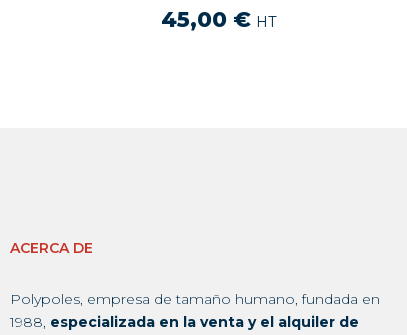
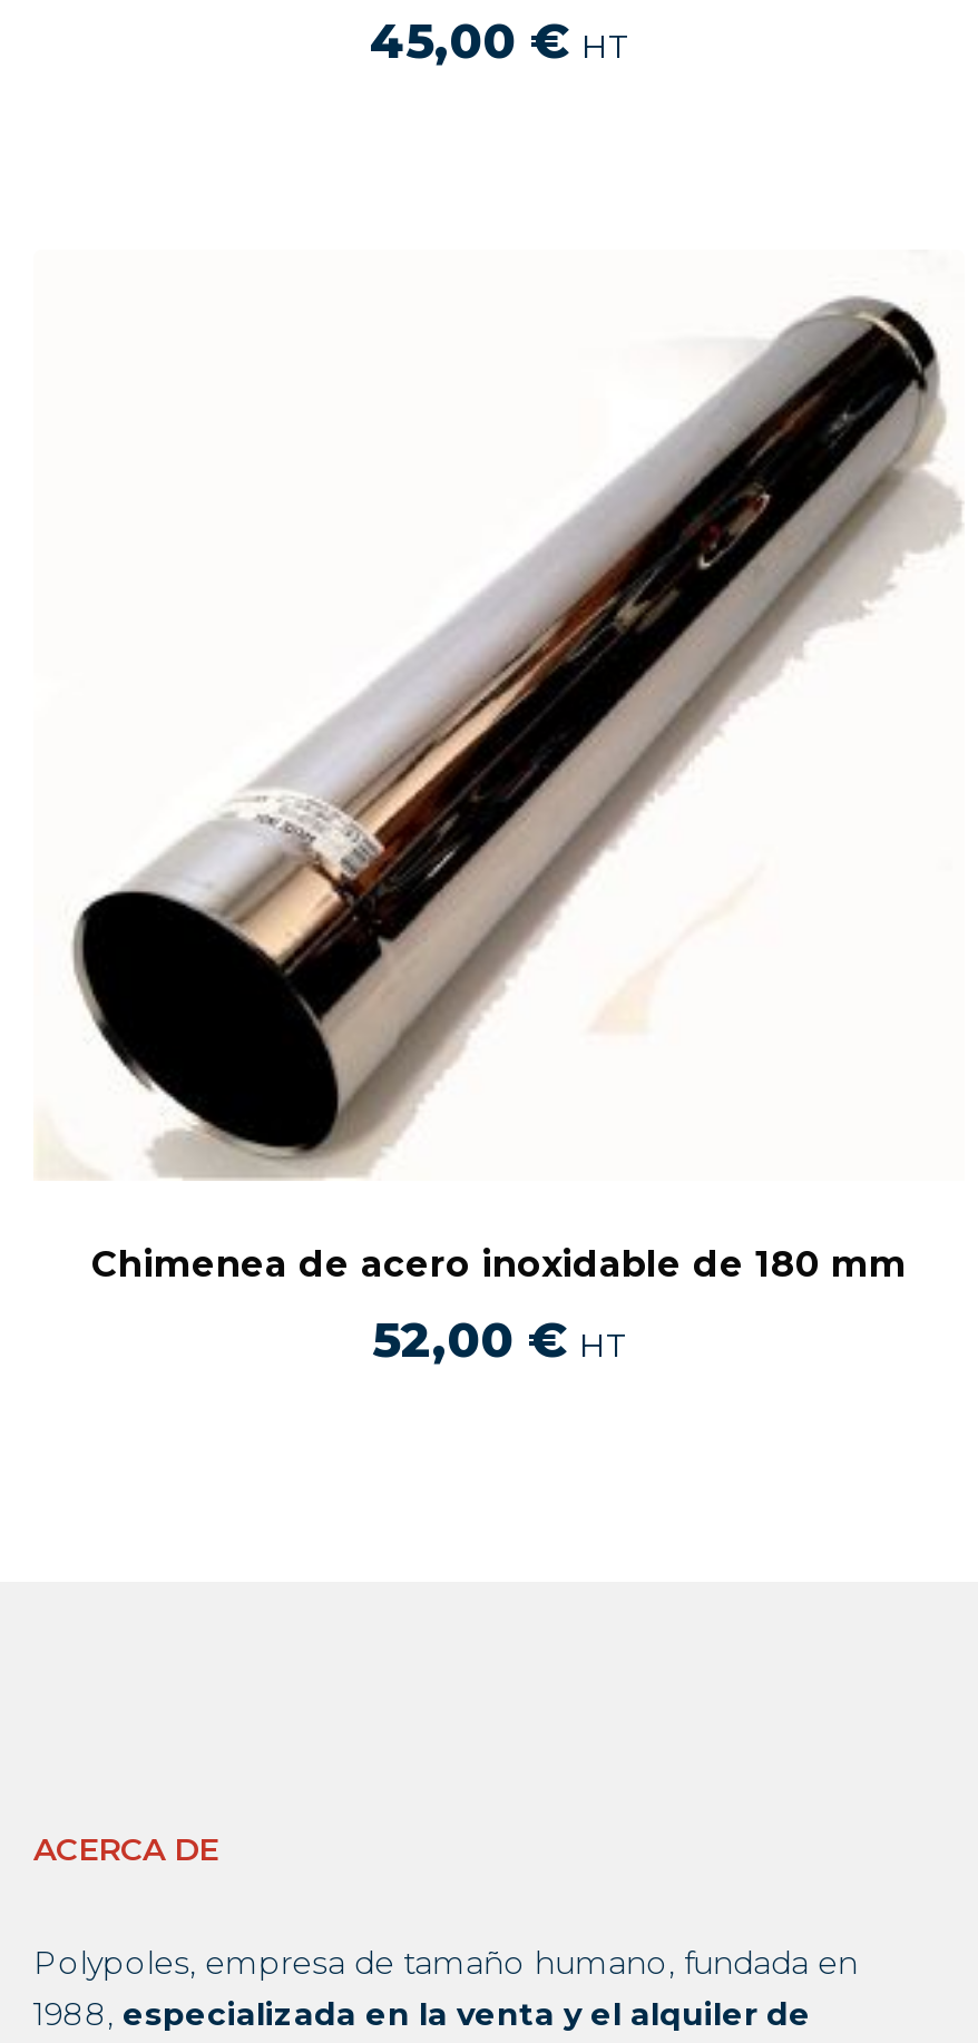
none -> [71,296,960,1368] [image] | Chimenea de acero inoxidable de 180 mm | 52,00 € HT

